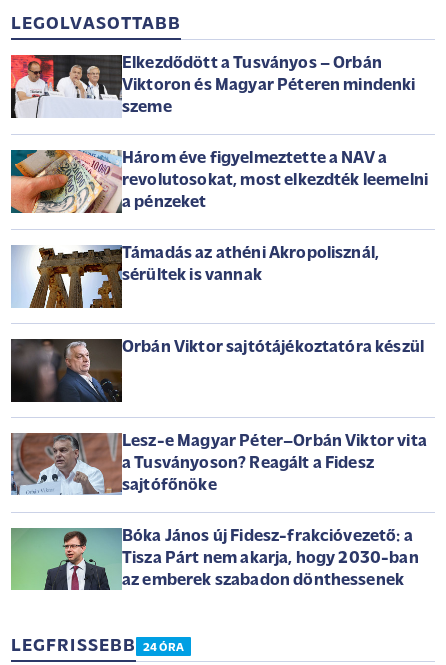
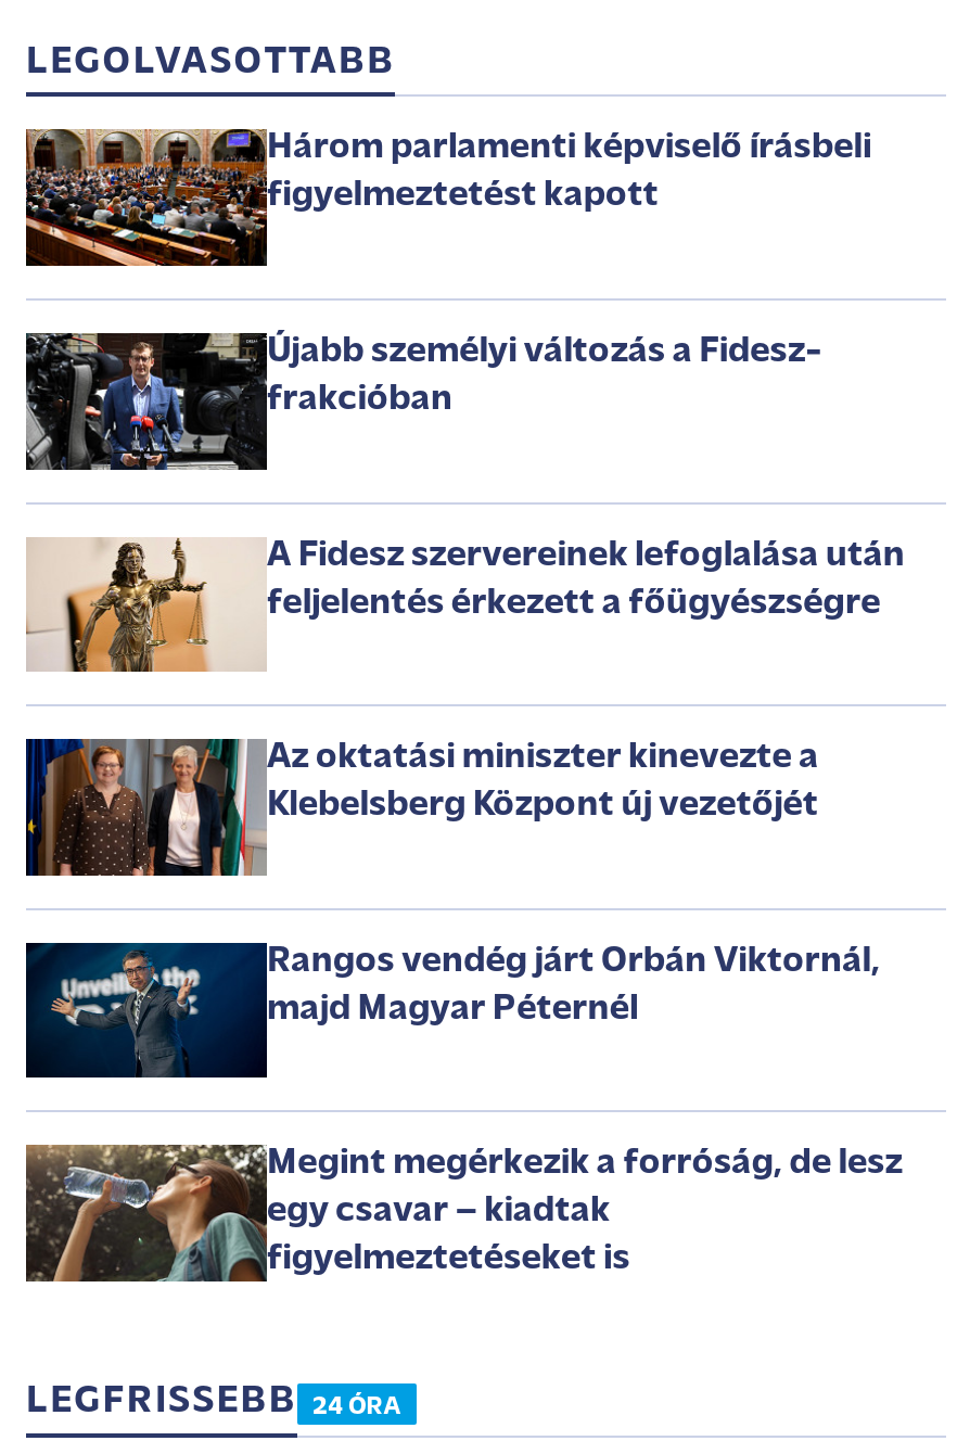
[10,54,416,118] [image] | Elkezdődött a Tusványos – Orbán | Viktoron és Magyar Péteren mindenki | szeme -> [24,127,871,268] [image] | Három parlamenti képviselő írásbeli | figyelmeztetést kapott
[11,149,428,214] [image] | Három éve figyelmeztette a NAV a | revolutosokat, most elkezdték leemelni | a pénzeket -> [26,331,823,472] [image] | Újabb személyi változás a Fidesz- | frakcióban
[11,245,379,309] [image] | Támadás az athéni Akropolisznál, | sérültek is vannak -> [26,536,905,674] [image] | A Fidesz szervereinek lefoglalása után | feljelentés érkezett a főügyészségre
[11,338,424,403] [image] | Orbán Viktor sajtótájékoztatóra készül -> [26,737,819,878] [image] | Az oktatási miniszter kinevezte a | Klebelsberg Központ új vezetőjét
[10,432,427,496] [image] | Lesz-e Magyar Péter–Orbán Viktor vita | a Tusványoson? Reagált a Fidesz | sajtófőnöke -> [24,942,880,1082] [image] | Rangos vendég járt Orbán Viktornál, | majd Magyar Péternél
[10,527,419,591] [image] | Bóka János új Fidesz-frakcióvezető: a | Tisza Párt nem akarja, hogy 2030-ban | az emberek szabadon dönthessenek -> [24,1145,903,1284] [image] | Megint megérkezik a forróság, de lesz | egy csavar – kiadtak | figyelmeztetéseket is

